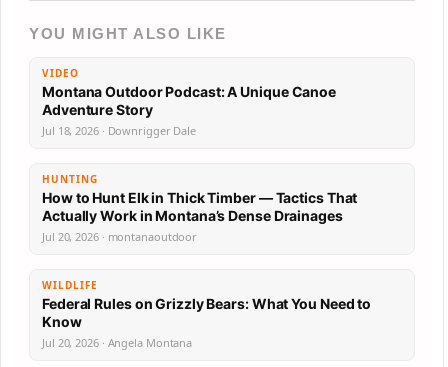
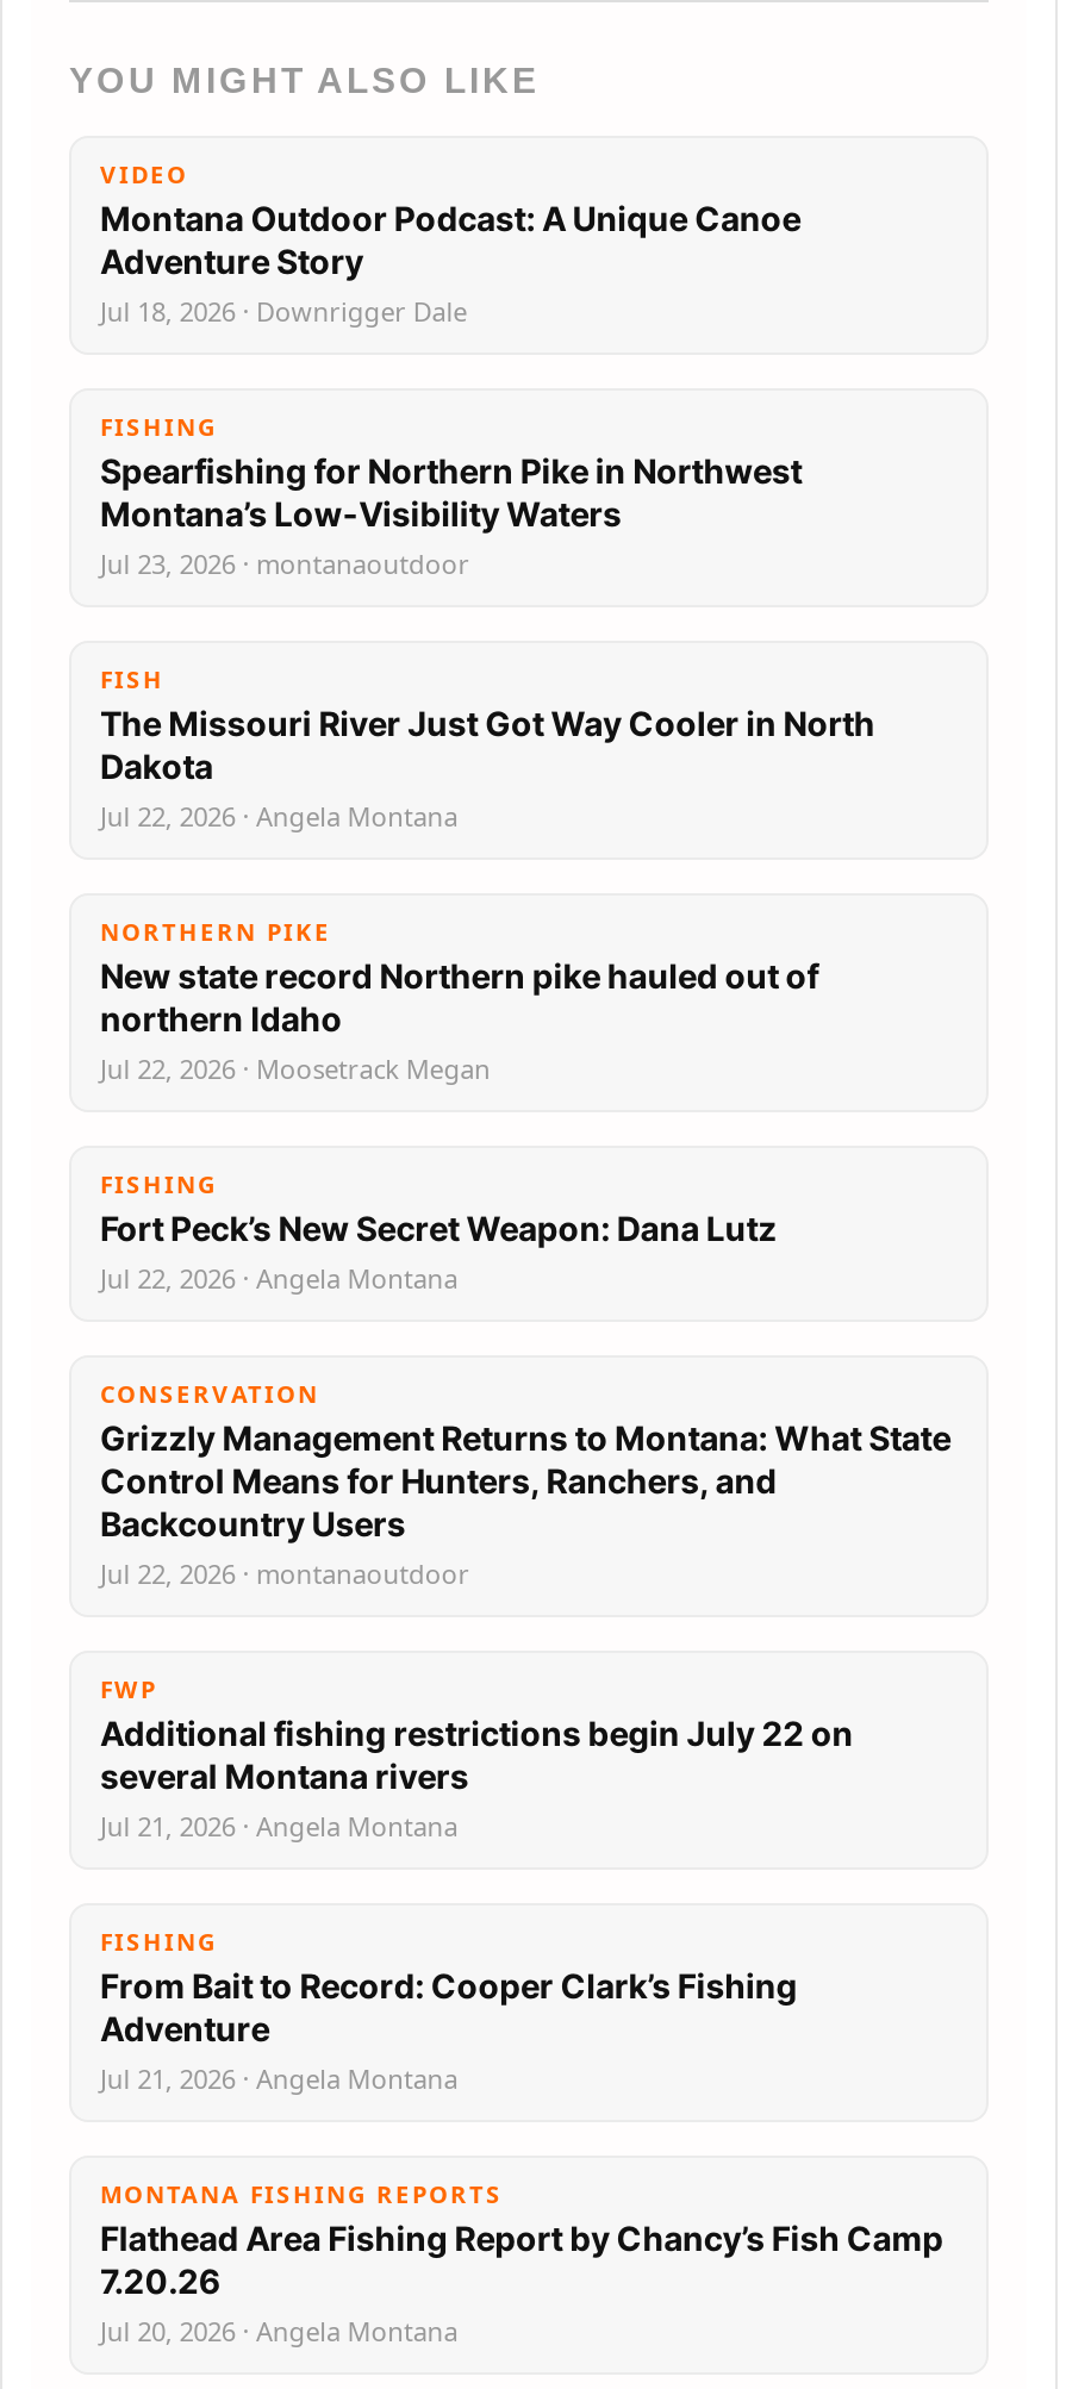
[42,172,371,330] HUNTING | How to Hunt Elk in Thick Timber — Tactics That | Actually Work in Montana’s Dense Drainages | Jul 20, 2026 · montanaoutdoor | WILDLIFE | Federal Rules on Grizzly Bears: What You Need to | Know -> [100,410,951,2301] FISHING | Spearfishing for Northern Pike in Northwest | Montana’s Low-Visibility Waters | Jul 23, 2026 · montanaoutdoor | FISH | The Missouri River Just Got Way Cooler in North | Dakota | Jul 22, 2026 · Angela Montana | NORTHERN PIKE | New state record Northern pike hauled out of | northern Idaho | Jul 22, 2026 · Moosetrack Megan | FISHING | Fort Peck’s New Secret Weapon: Dana Lutz | Jul 22, 2026 · Angela Montana | CONSERVATION | Grizzly Management Returns to Montana: What State | Control Means for Hunters, Ranchers, and | Backcountry Users | Jul 22, 2026 · montanaoutdoor | FWP | Additional fishing restrictions begin July 22 on | several Montana rivers | Jul 21, 2026 · Angela Montana | FISHING | From Bait to Record: Cooper Clark’s Fishing | Adventure | Jul 21, 2026 · Angela Montana | MONTANA FISHING REPORTS | Flathead Area Fishing Report by Chancy’s Fish Camp | 7.20.26

